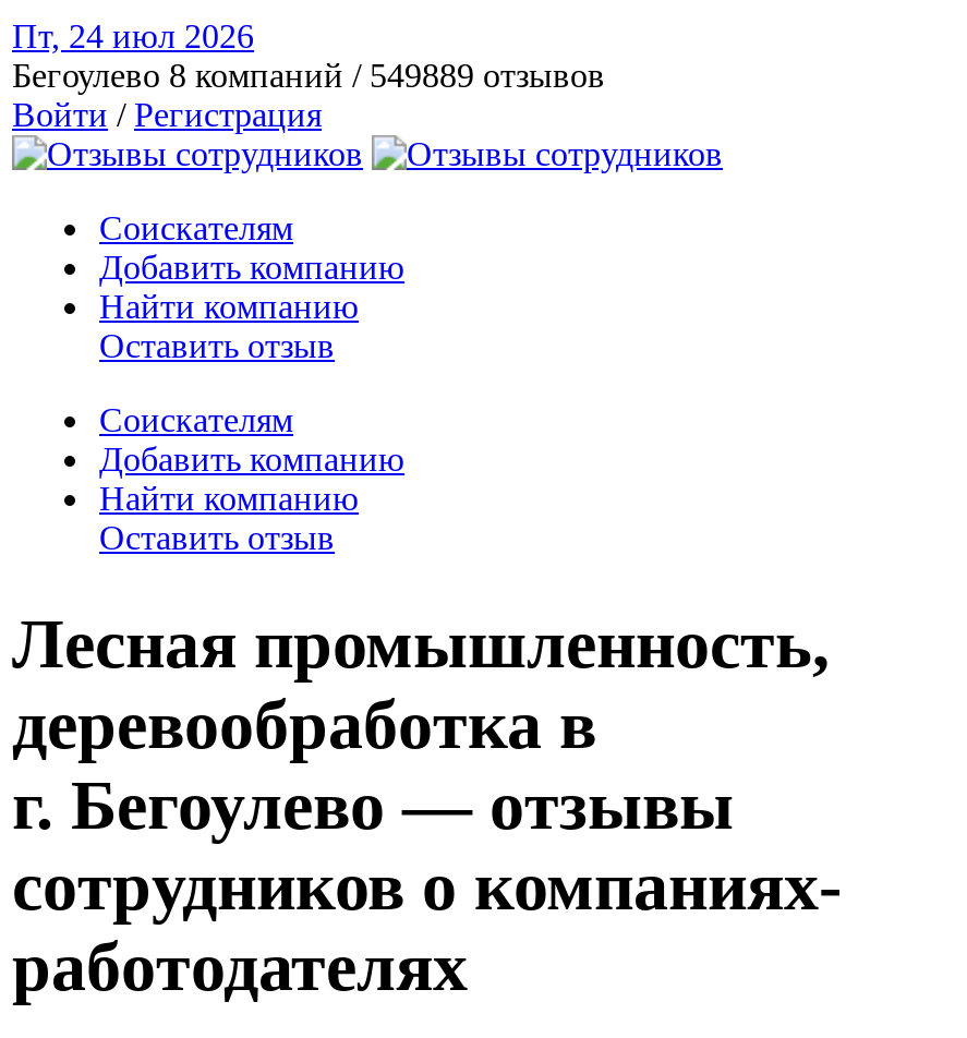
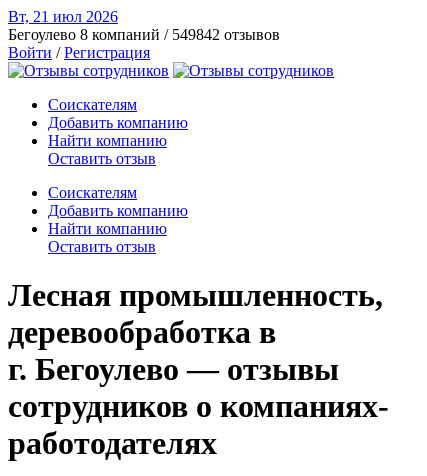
[12,17,254,55] Пт, 24 июл 2026 -> [8,8,118,25] Вт, 21 июл 2026
[12,57,605,94] Бегоулево 8 компаний / 549889 отзывов -> [8,26,280,43] Бегоулево 8 компаний / 549842 отзывов

